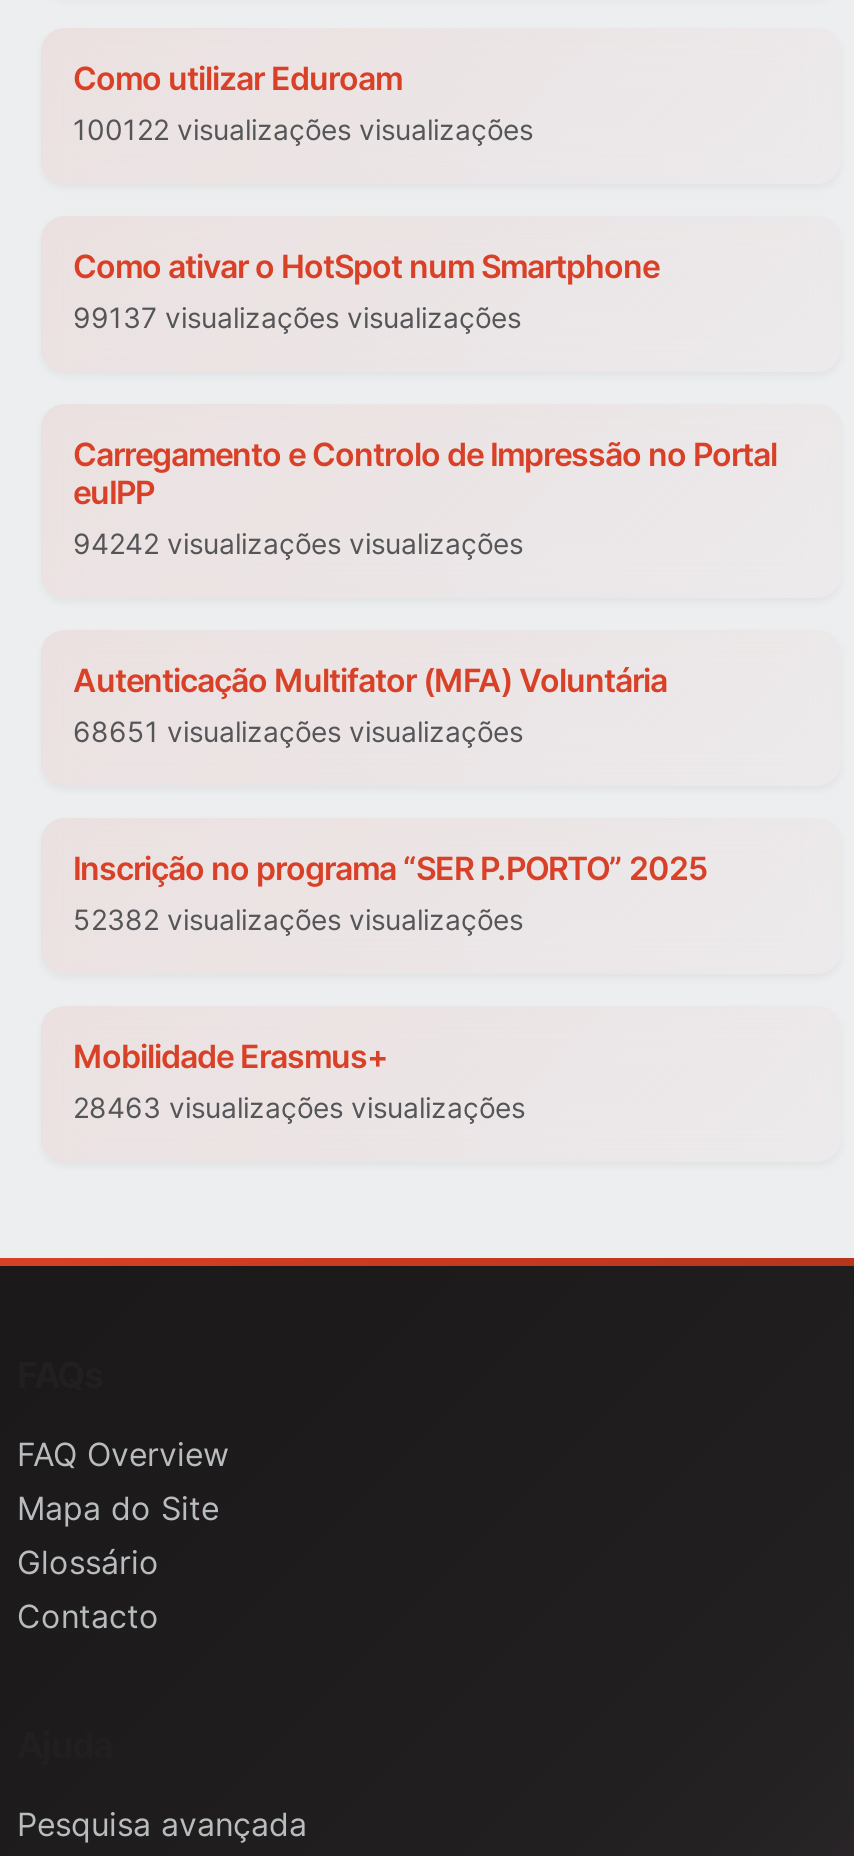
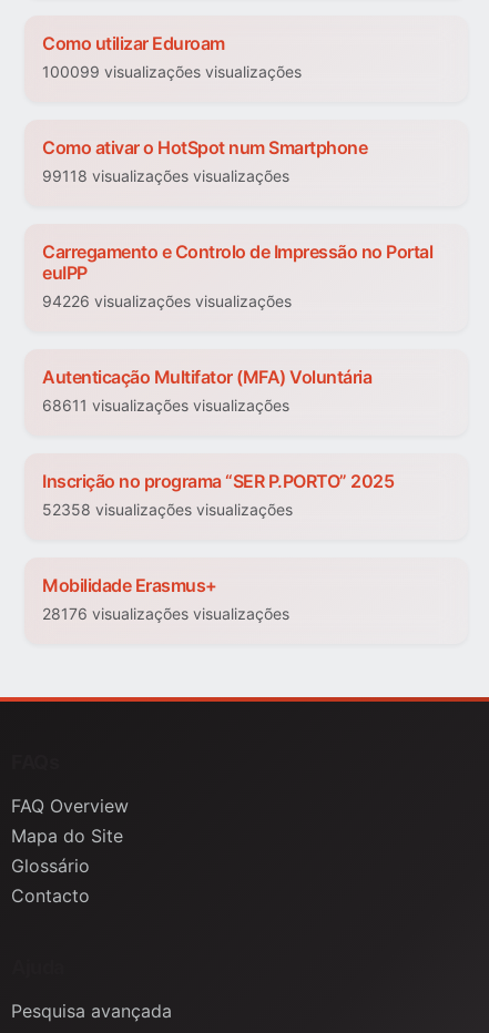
[73,113,533,147] 100122 visualizações visualizações -> [42,63,302,81] 100099 visualizações visualizações
[73,301,521,335] 99137 visualizações visualizações -> [42,167,289,186] 99118 visualizações visualizações
[73,527,523,561] 94242 visualizações visualizações -> [42,292,292,311] 94226 visualizações visualizações
[73,715,523,749] 68651 visualizações visualizações -> [42,396,289,415] 68611 visualizações visualizações
[73,903,523,937] 52382 visualizações visualizações -> [42,500,293,519] 52358 visualizações visualizações
[73,1091,525,1125] 28463 visualizações visualizações -> [42,605,289,623] 28176 visualizações visualizações

